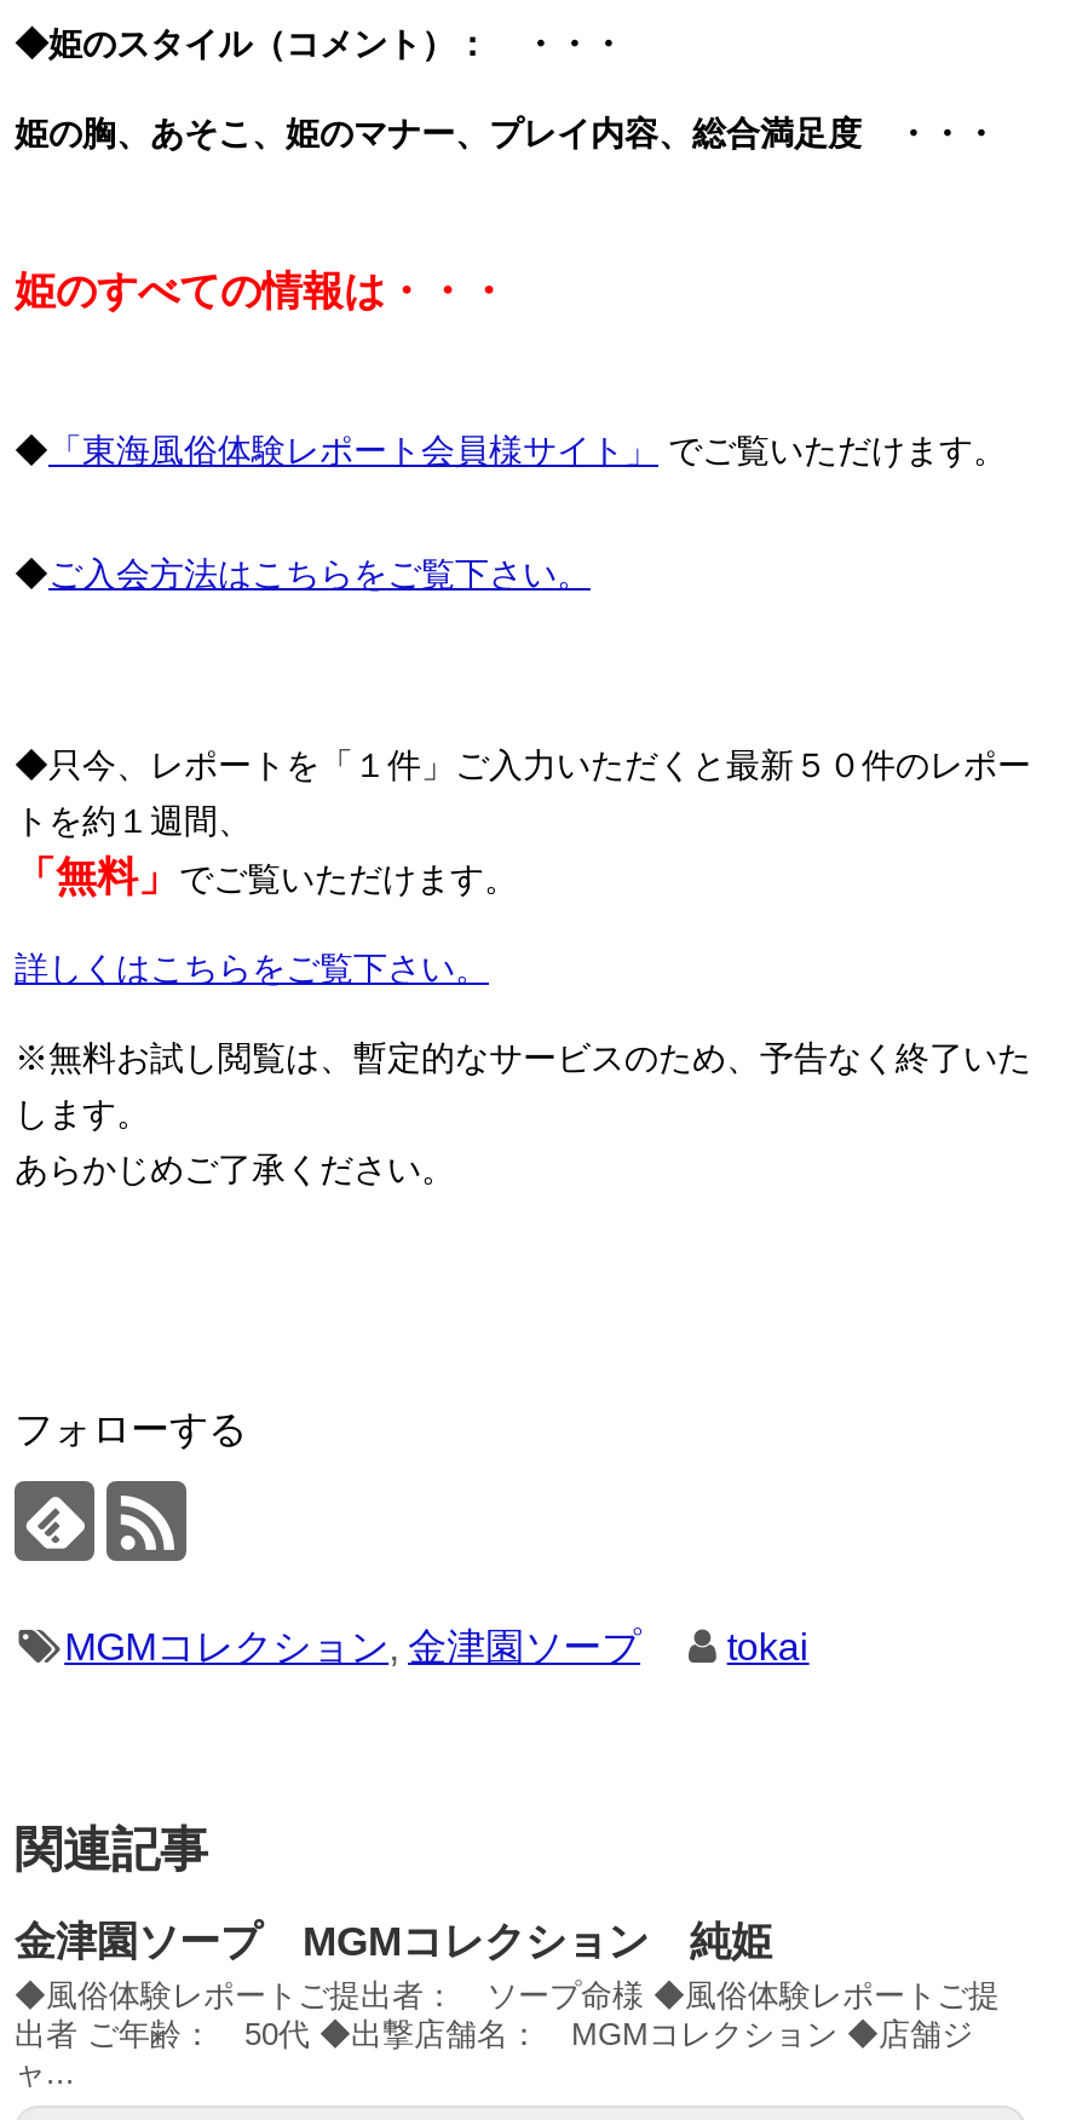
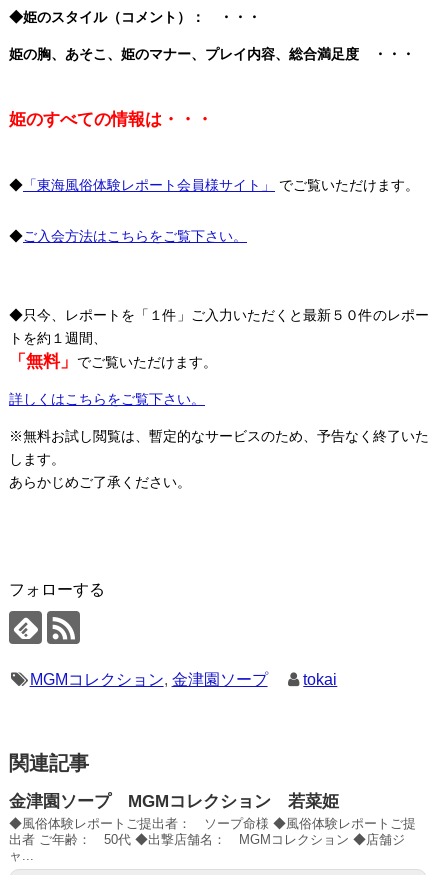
[15,1919,772,1965] 金津園ソープ MGMコレクション 純姫 -> [9,792,339,811] 金津園ソープ MGMコレクション 若菜姫

